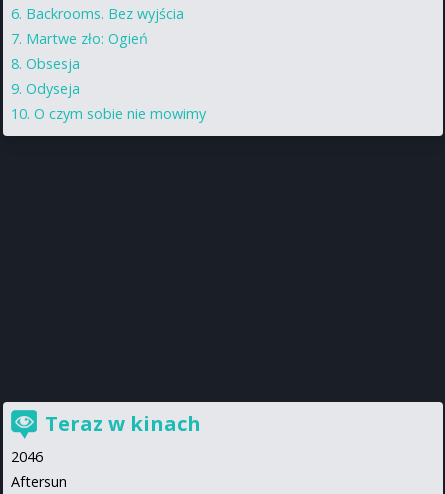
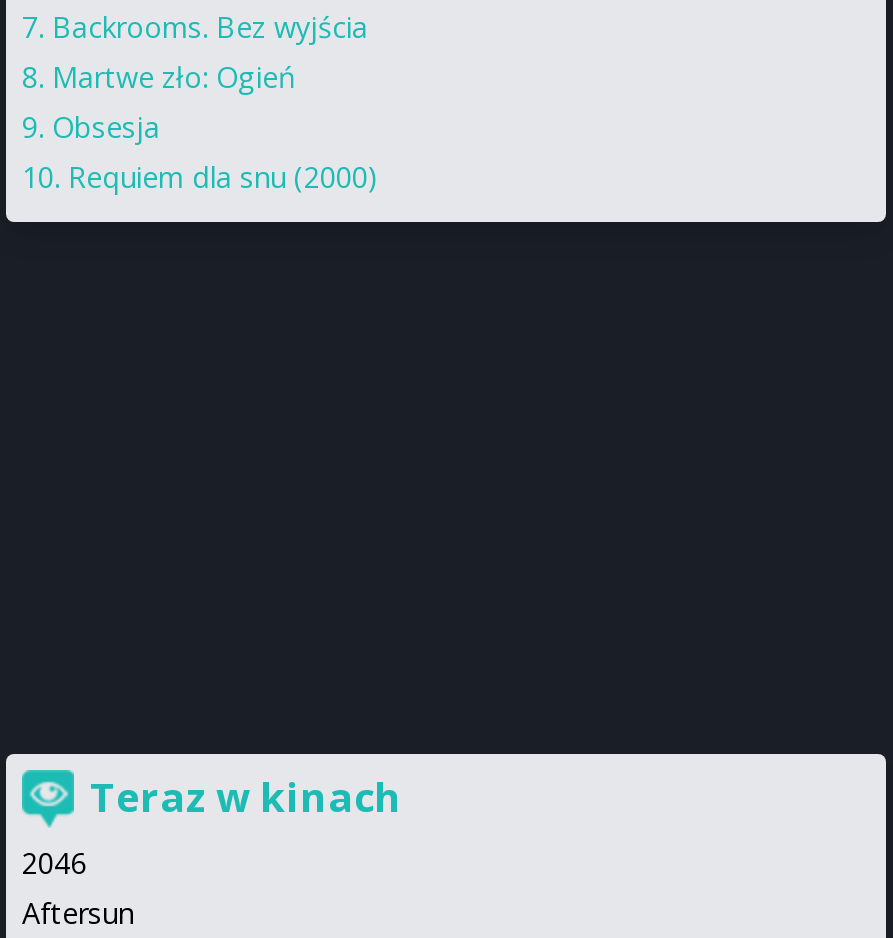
[26,79,206,123] Odyseja | O czym sobie nie mowimy -> [68,158,378,196] Requiem dla snu (2000)

